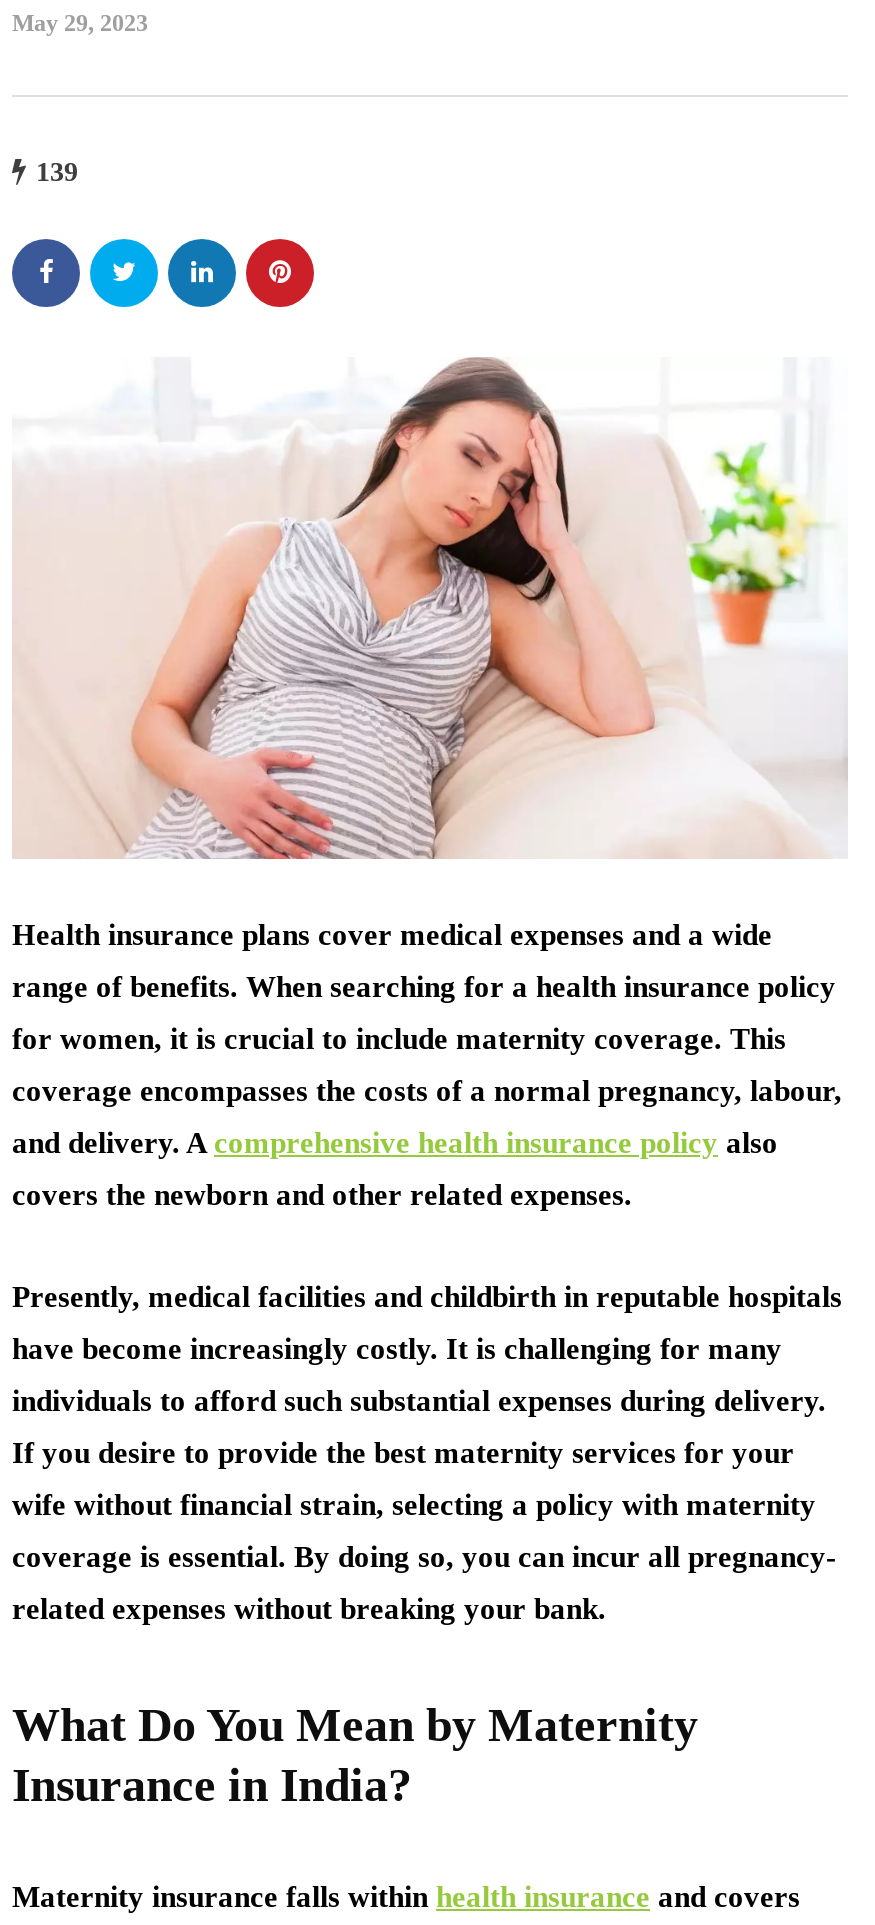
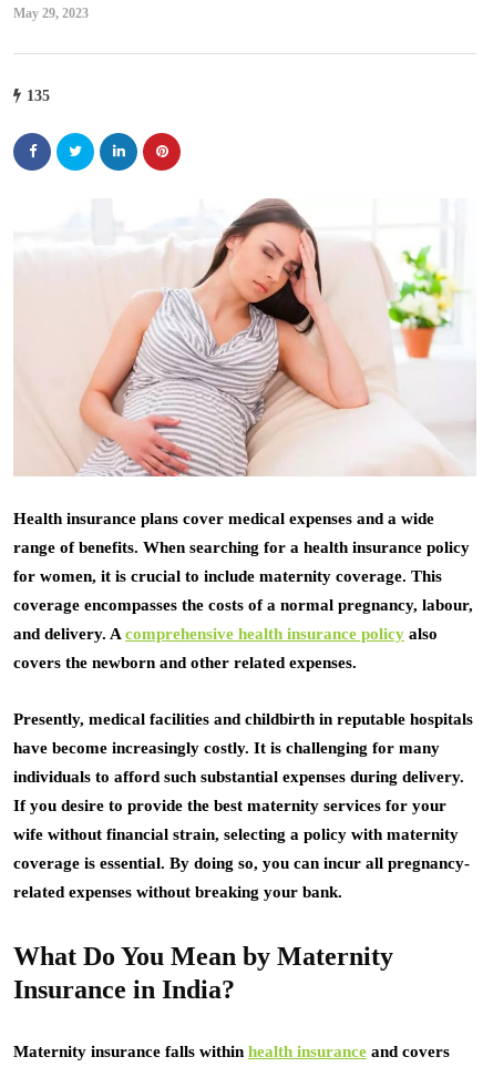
[36,157,78,187] 139 -> [27,88,50,104] 135

